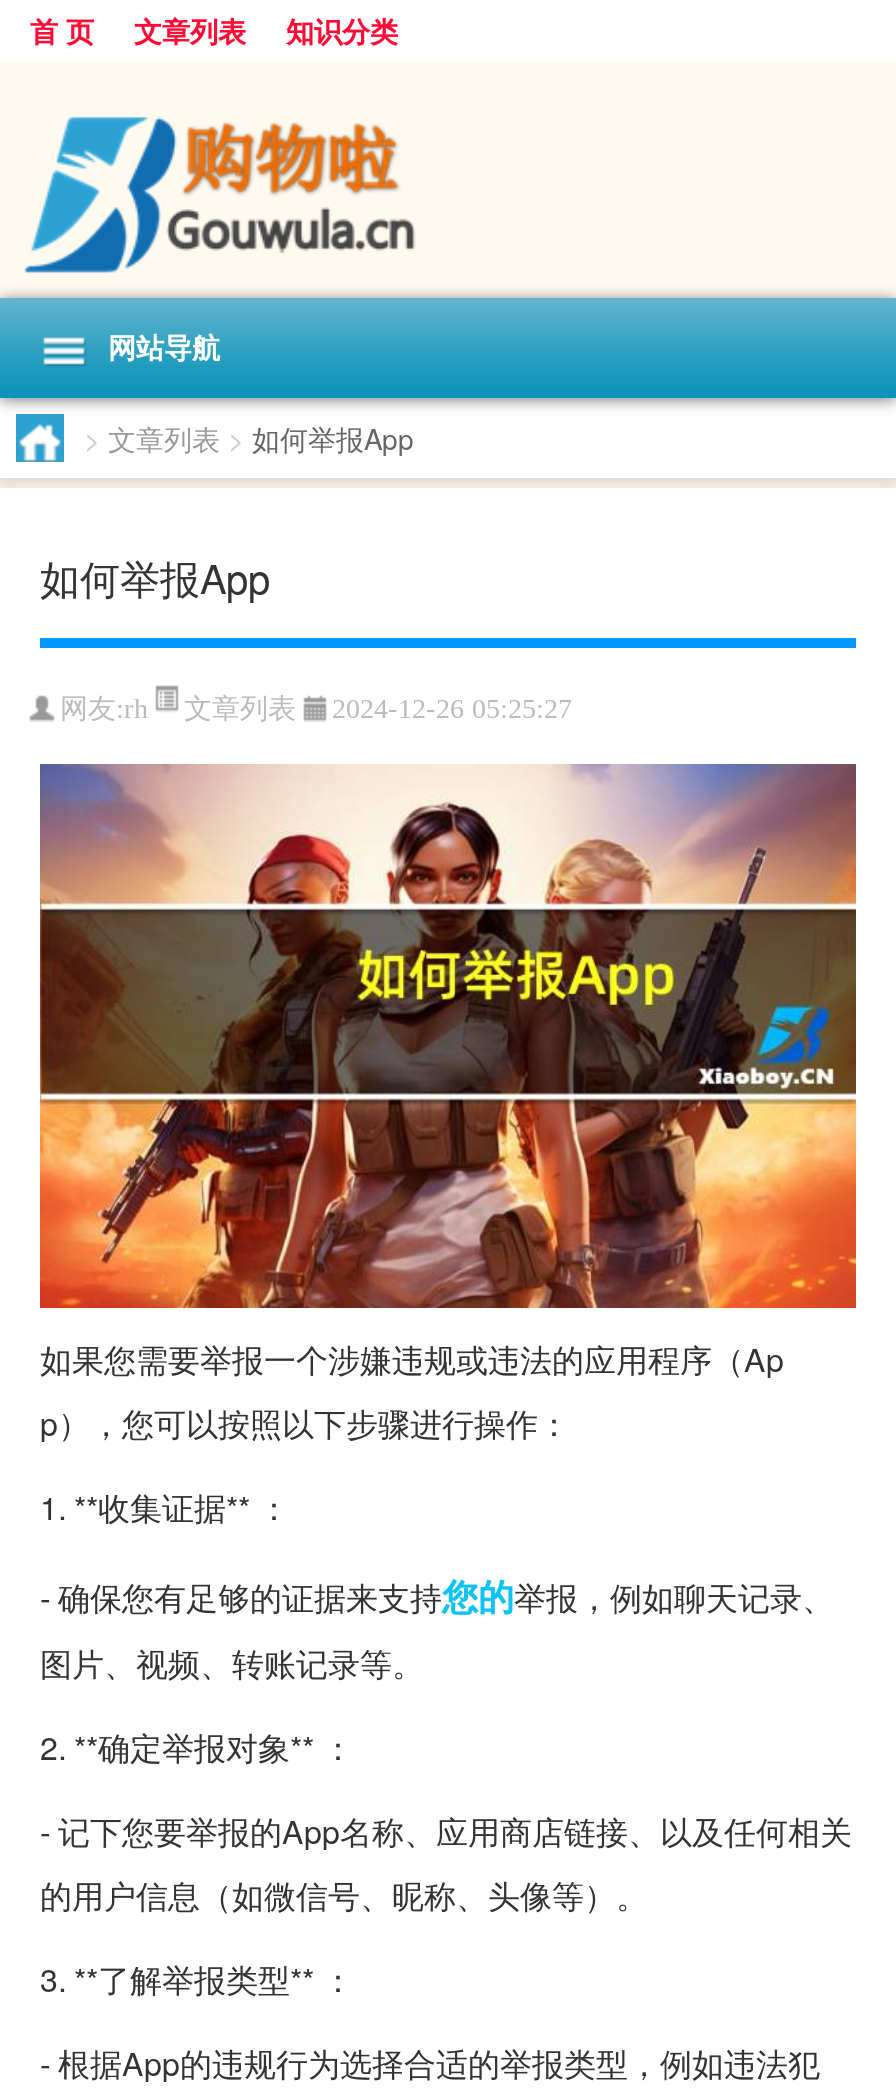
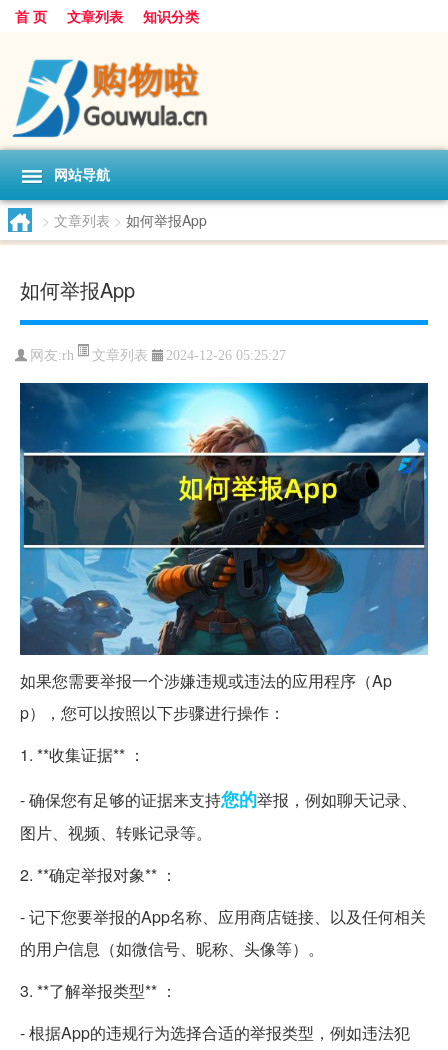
[38,762,858,1310] [image] -> [19,382,429,656] [image]

